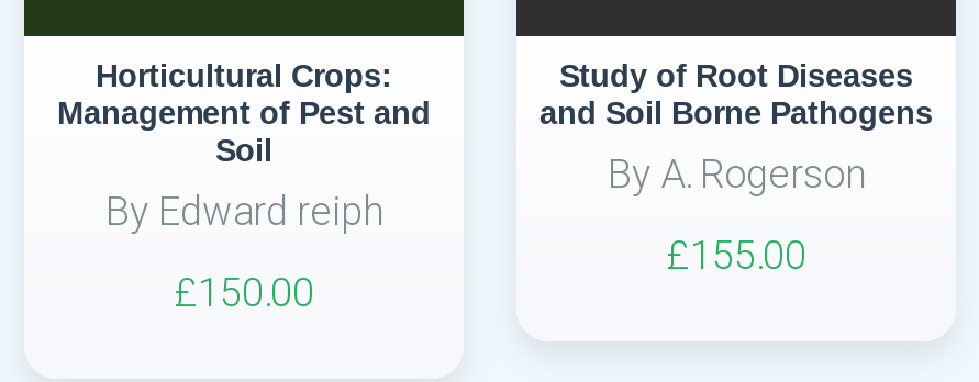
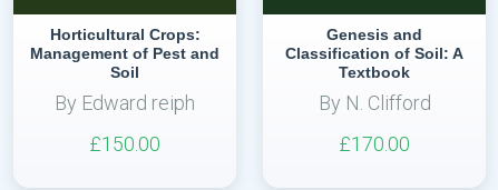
[539,57,933,195] Study of Root Diseases | and Soil Borne Pathogens | By A. Rogerson -> [285,25,463,114] Genesis and | Classification of Soil: A | Textbook | By N. Clifford
[666,230,806,276] £155.00 -> [339,132,410,155] £170.00

